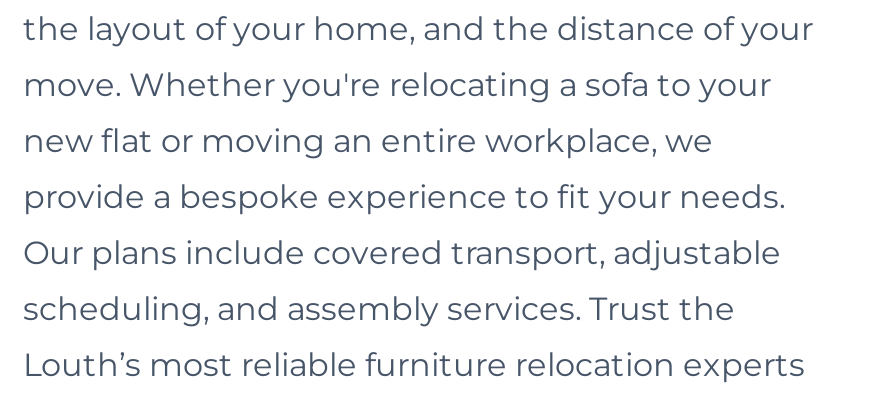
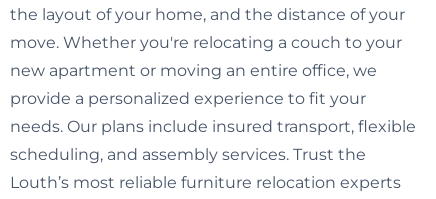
[23,65,771,103] move. Whether you're relocating a sofa to your -> [10,33,402,52] move. Whether you're relocating a couch to your
[23,121,713,159] new flat or moving an entire workplace, we -> [10,61,377,80] new apartment or moving an entire office, we
[23,177,785,215] provide a bespoke experience to fit your needs. -> [10,89,366,108] provide a personalized experience to fit your
[23,233,781,271] Our plans include covered transport, adjustable -> [10,117,416,136] needs. Our plans include insured transport, flexible

